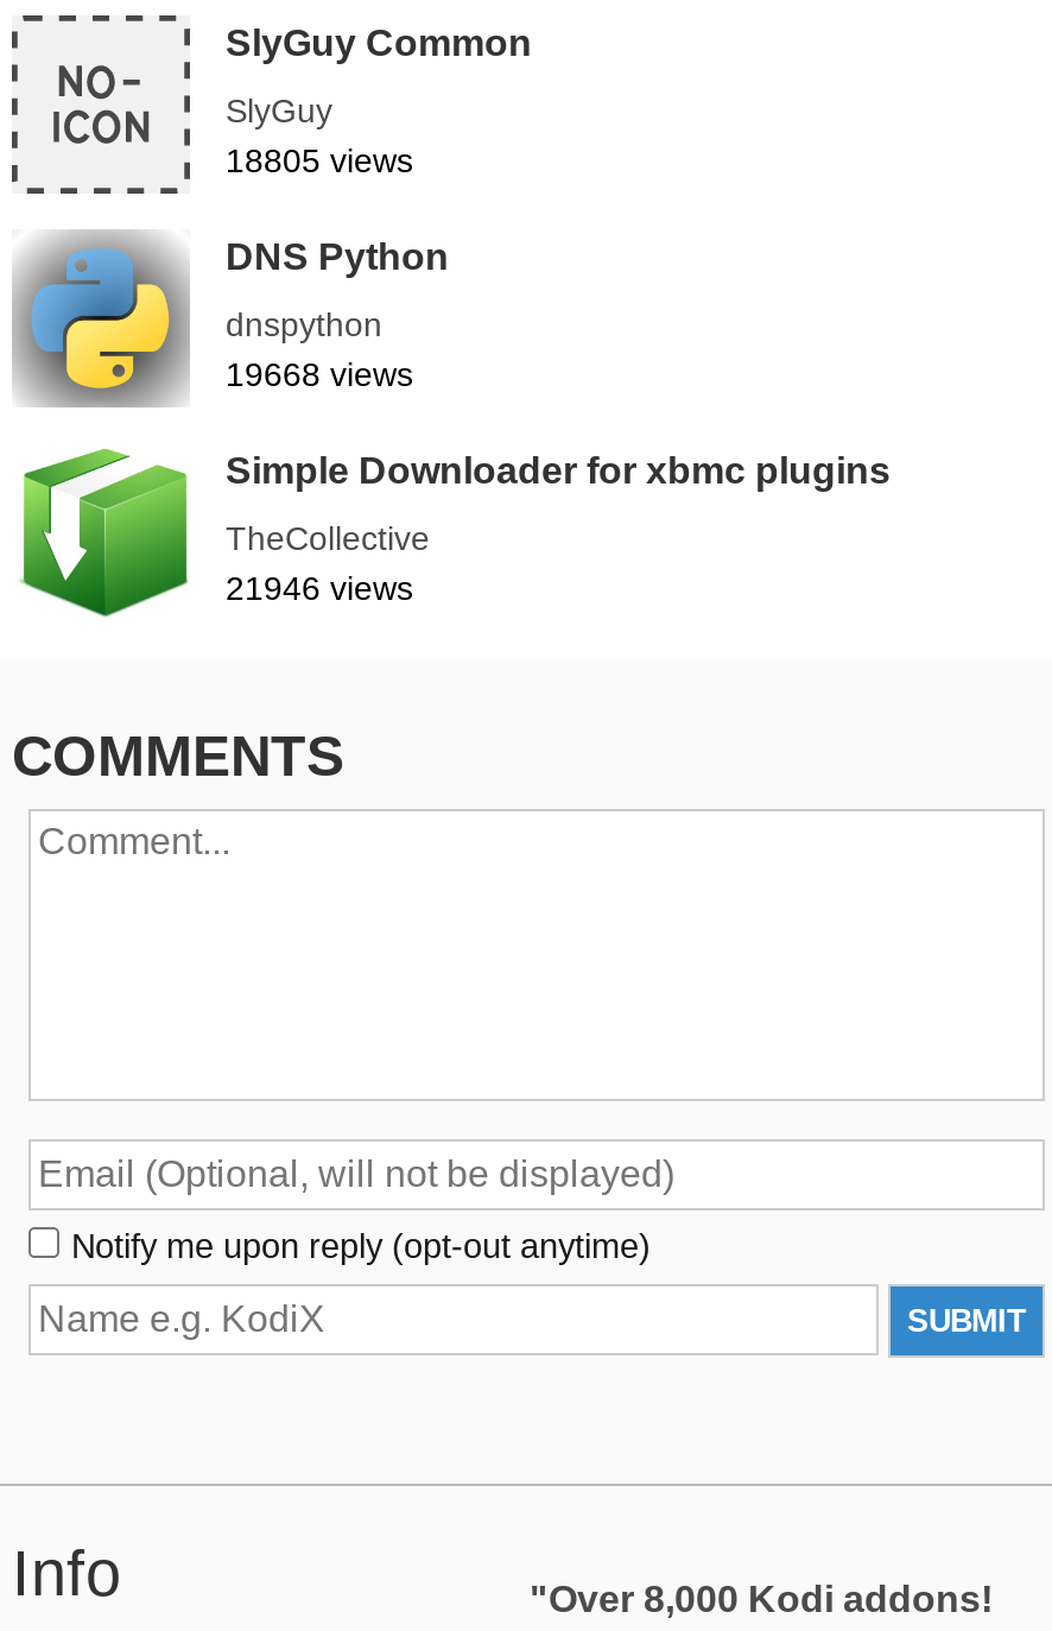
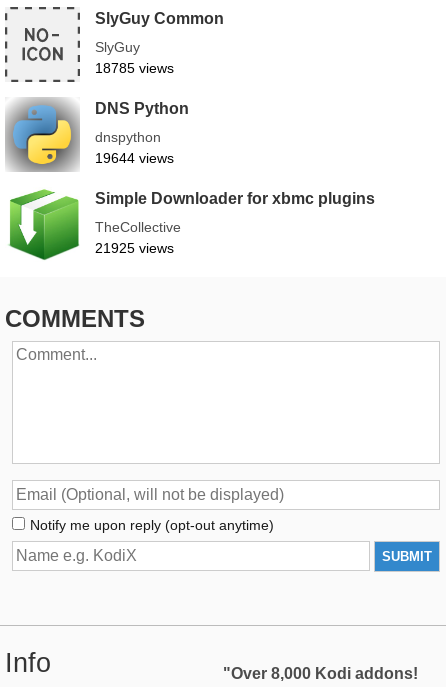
[226,140,413,178] 18805 views -> [95,60,174,76] 18785 views
[226,354,413,392] 19668 views -> [95,150,174,166] 19644 views
[226,568,413,606] 21946 views -> [95,240,174,256] 21925 views

